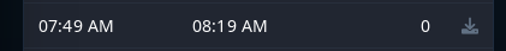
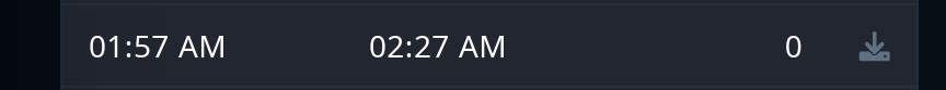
[38,14,115,37] 07:49 AM -> [89,25,227,66] 01:57 AM
[192,14,268,37] 08:19 AM -> [369,25,508,66] 02:27 AM

